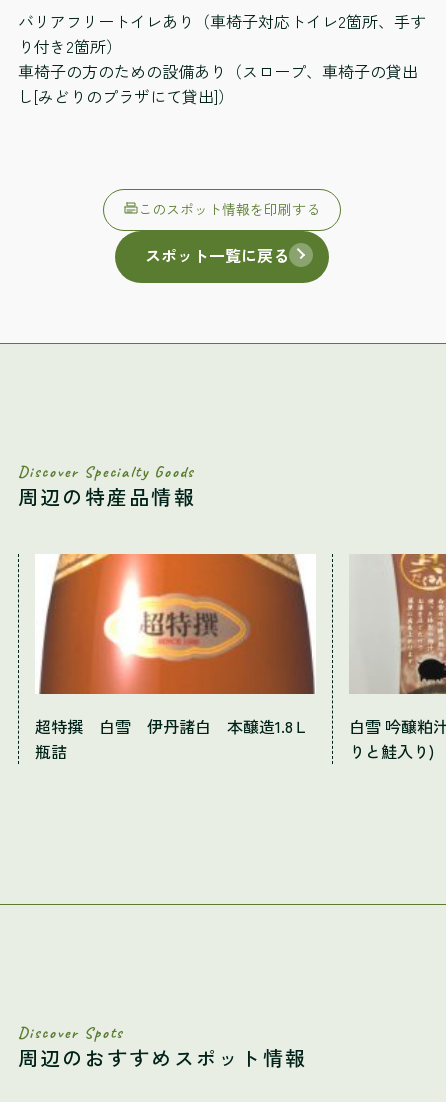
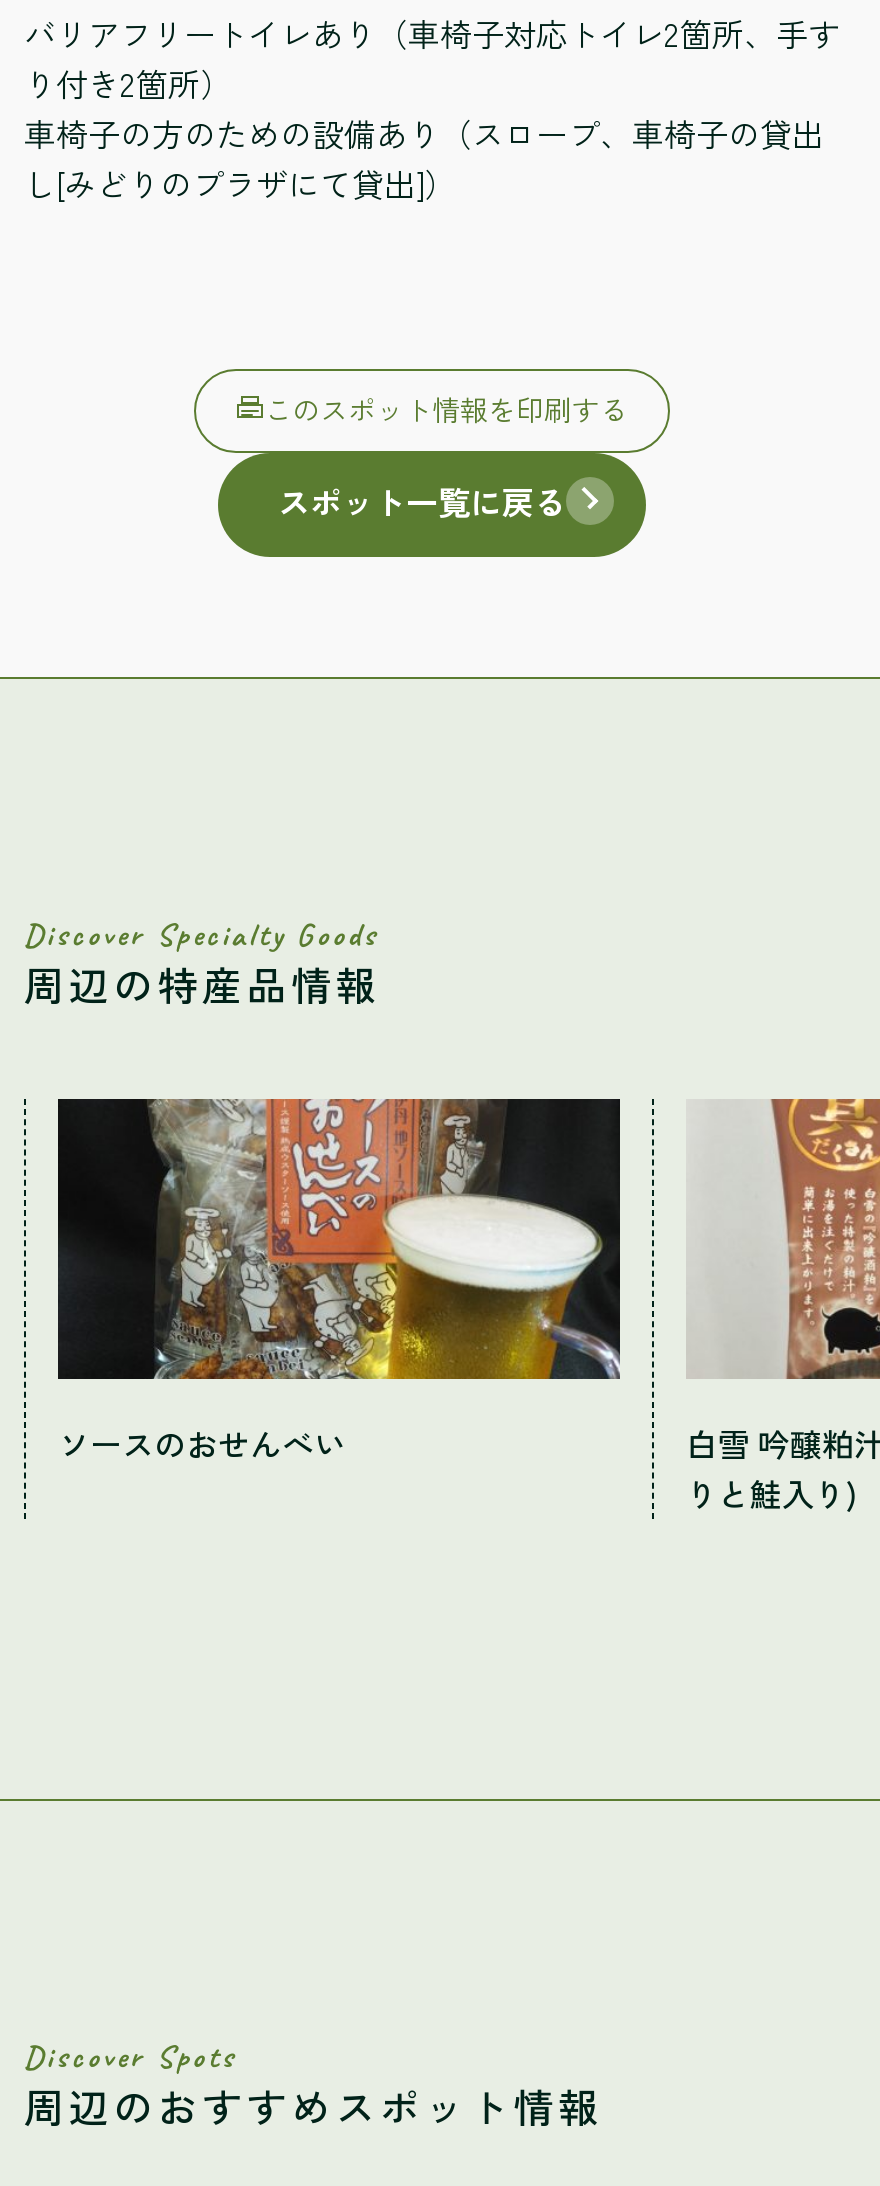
[35,553,316,763] [image] | 超特撰 白雪 伊丹諸白 本醸造1.8Ｌ | 瓶詰 -> [56,1097,622,1467] [image] | ソースのおせんべい

